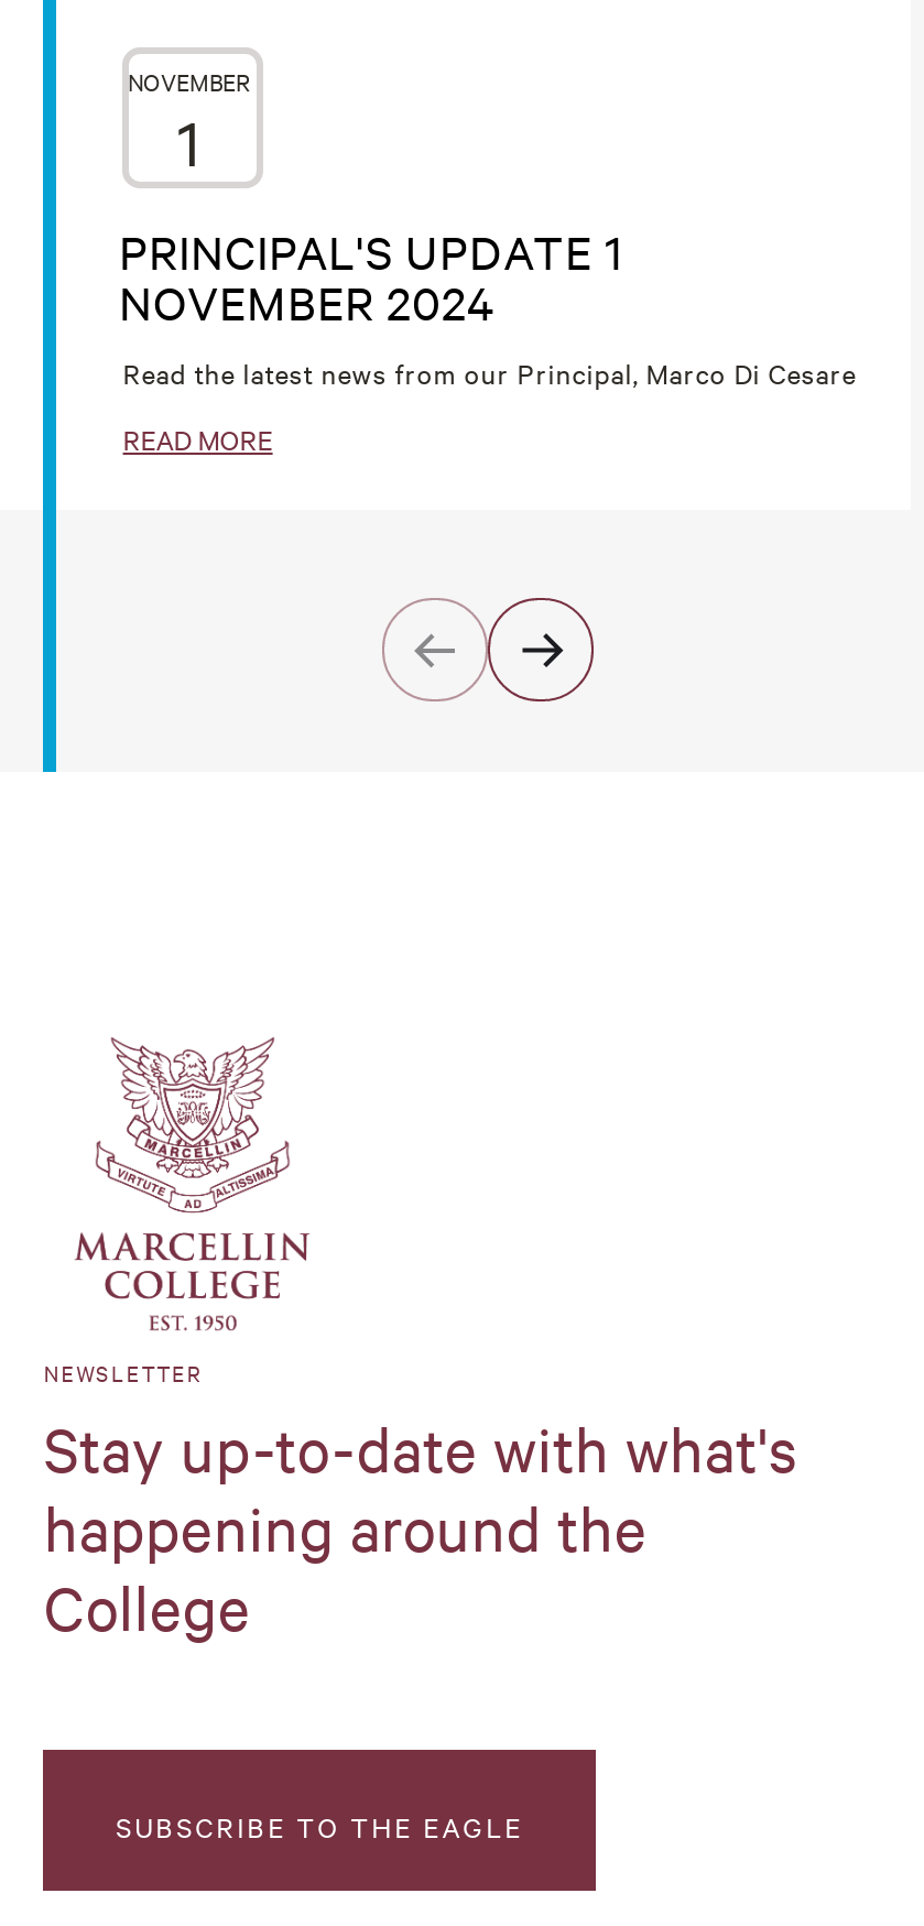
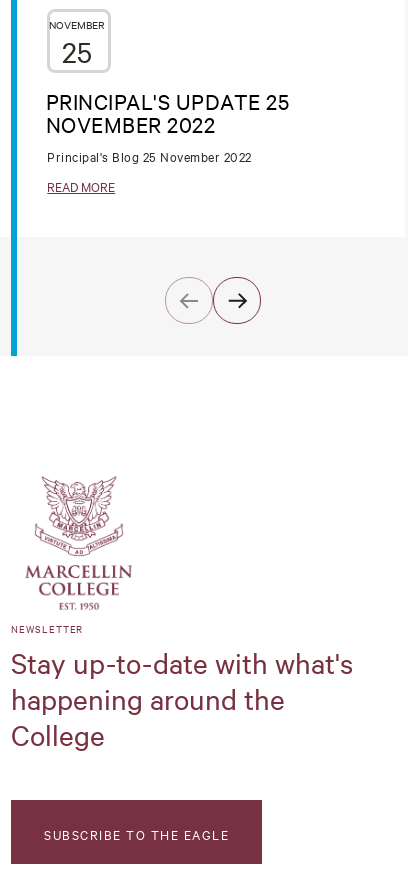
[177,100,201,179] 1 -> [62,33,92,69] 25
[119,218,856,392] PRINCIPAL'S UPDATE 1 | NOVEMBER 2024 | Read the latest news from our Principal, Marco Di Cesare -> [45,86,289,165] PRINCIPAL'S UPDATE 25 | NOVEMBER 2022 | Principal's Blog 25 November 2022

